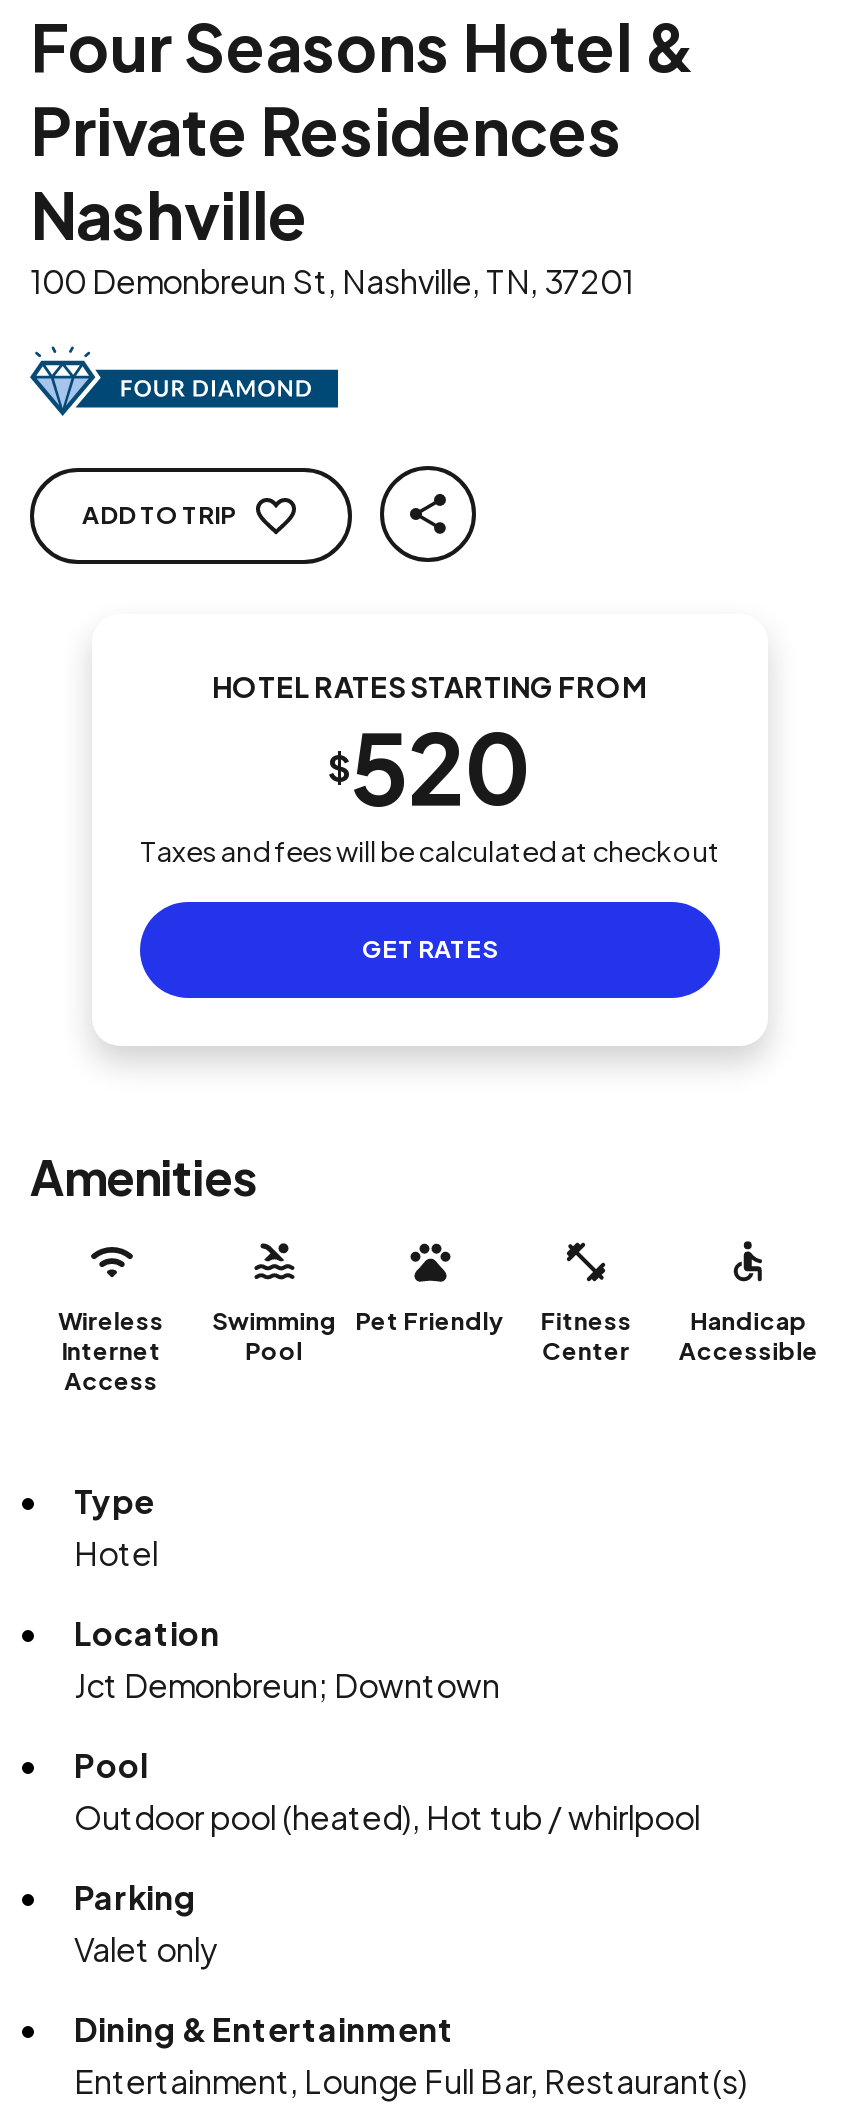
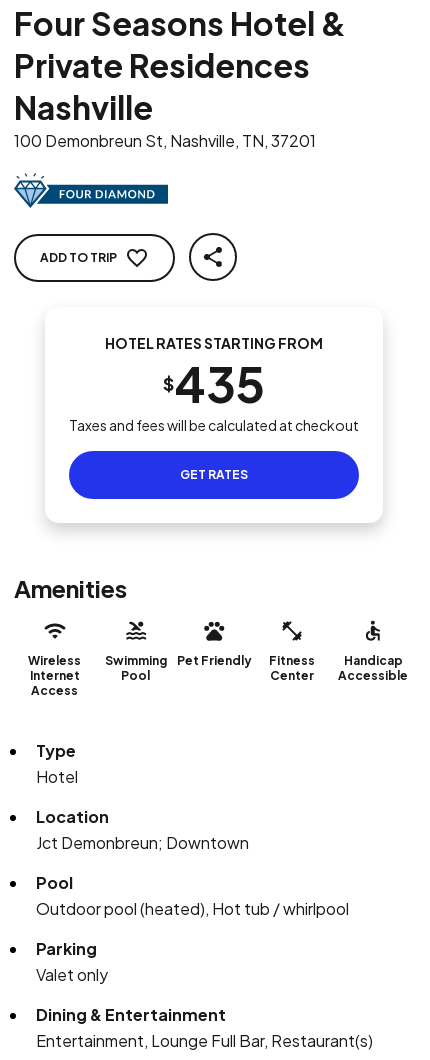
[328,706,532,828] $520 -> [163,353,265,414] $435

